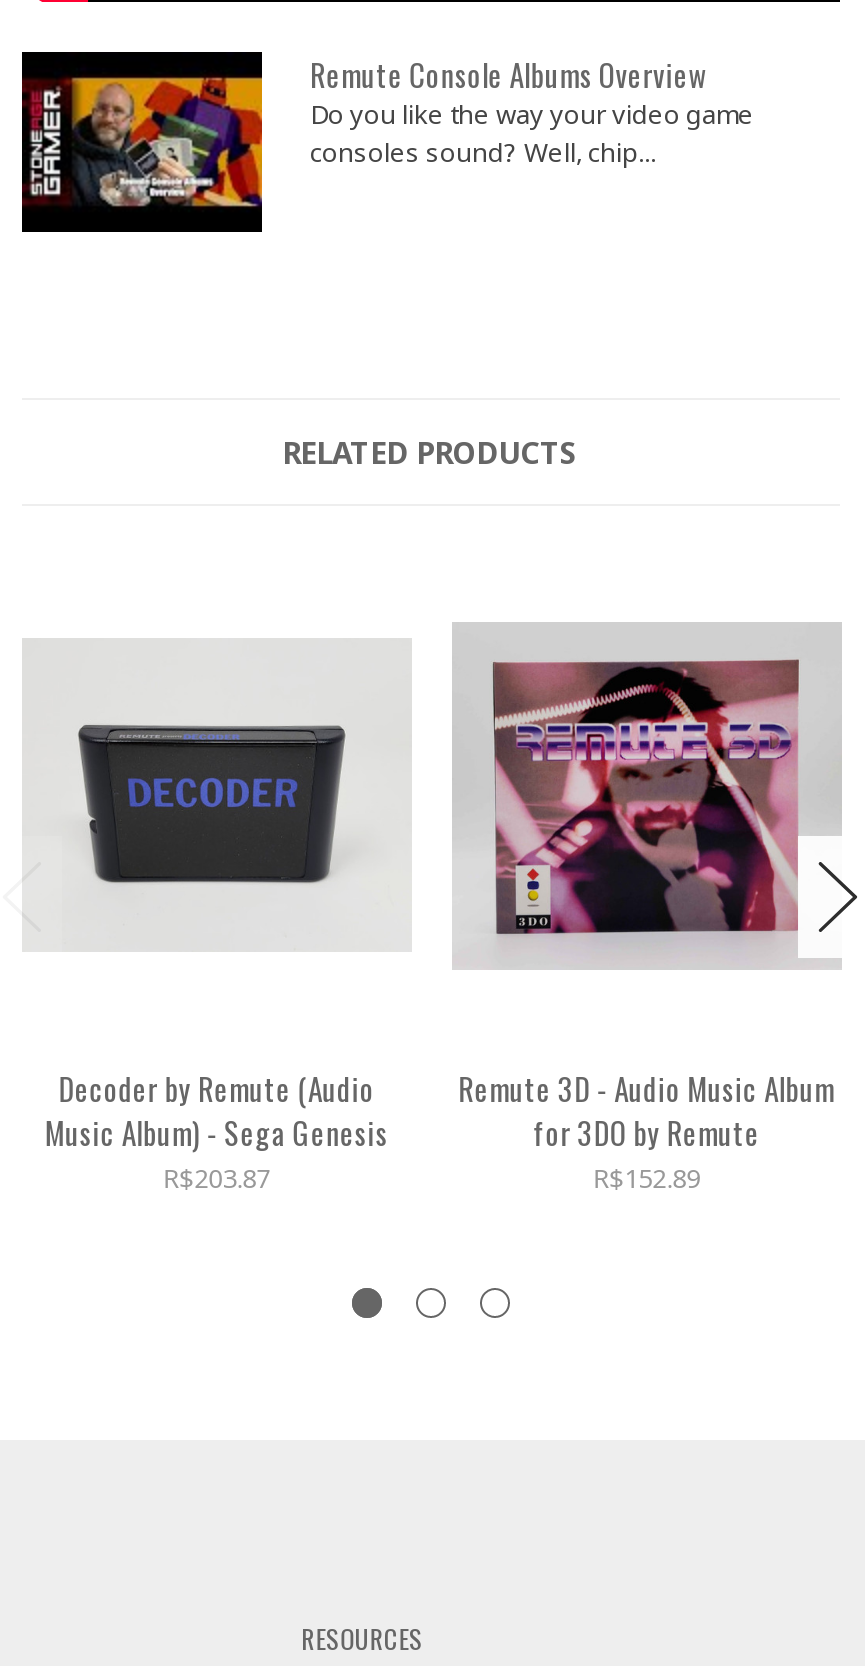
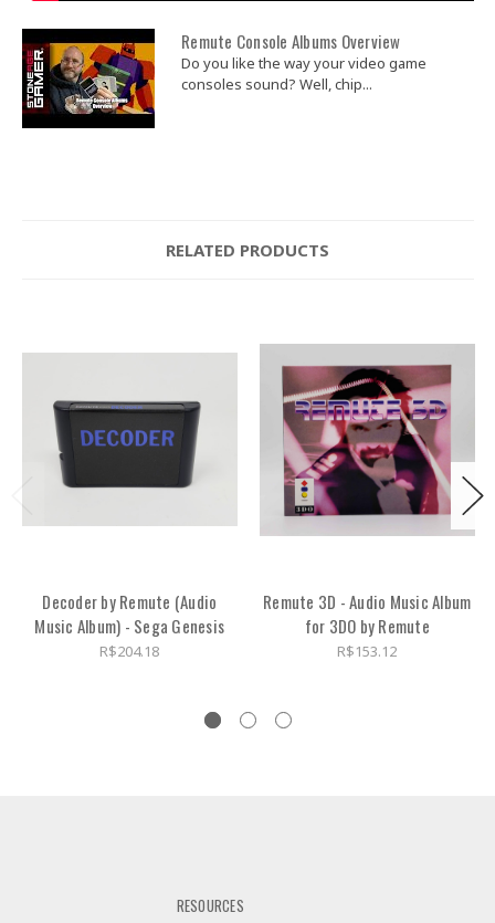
[162,1159,270,1195] R$203.87 -> [100,641,159,661] R$204.18
[592,1159,700,1195] R$152.89 -> [337,641,397,661] R$153.12

